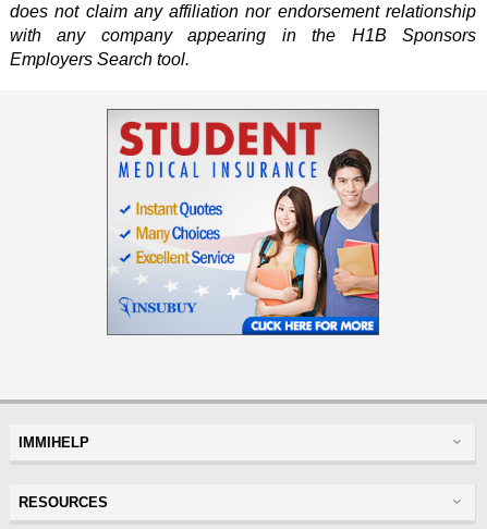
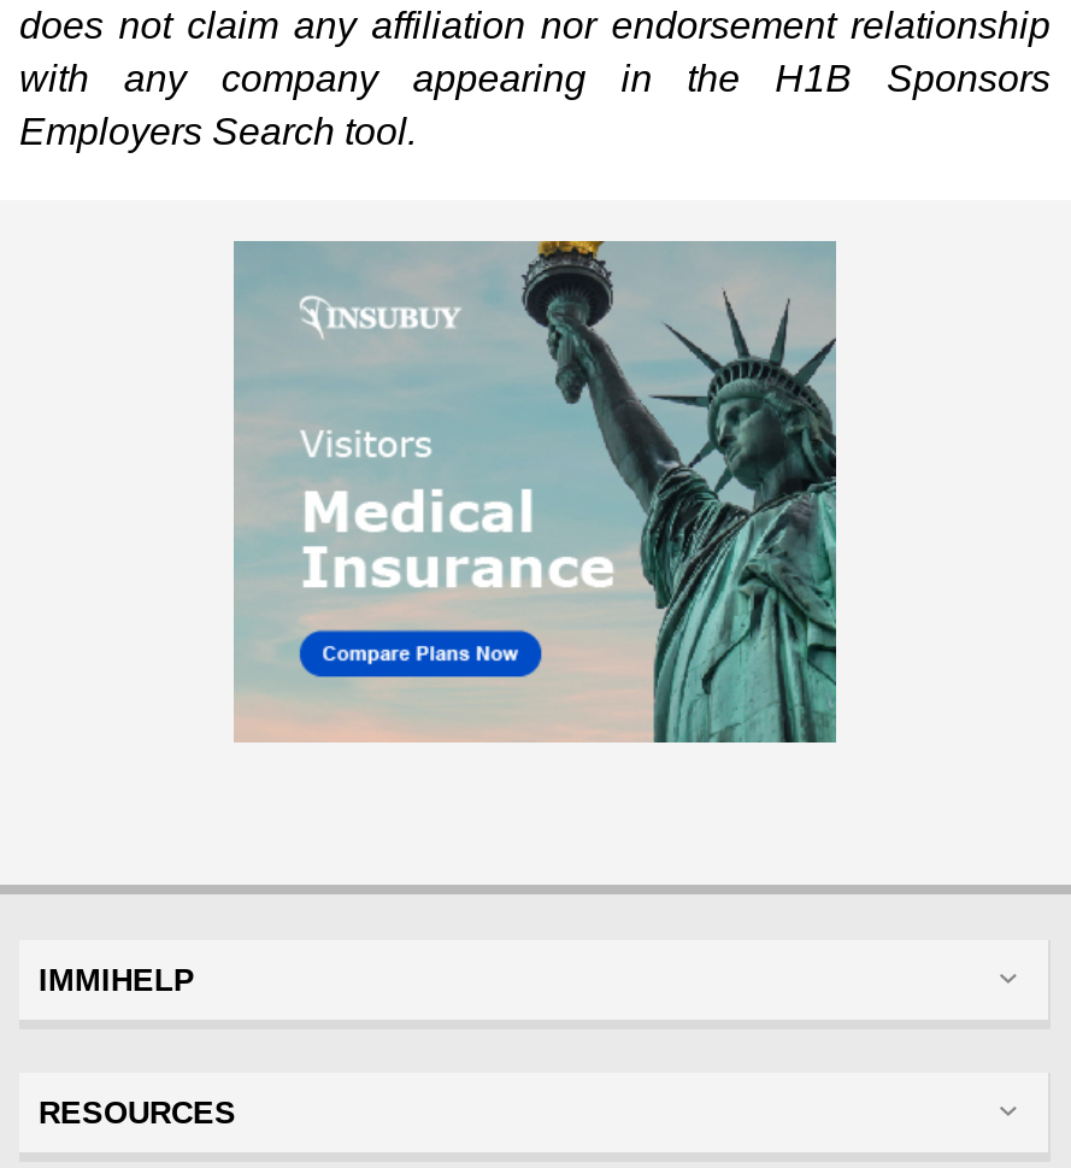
[107,108,380,336] [image] -> [236,239,838,745] [image]

